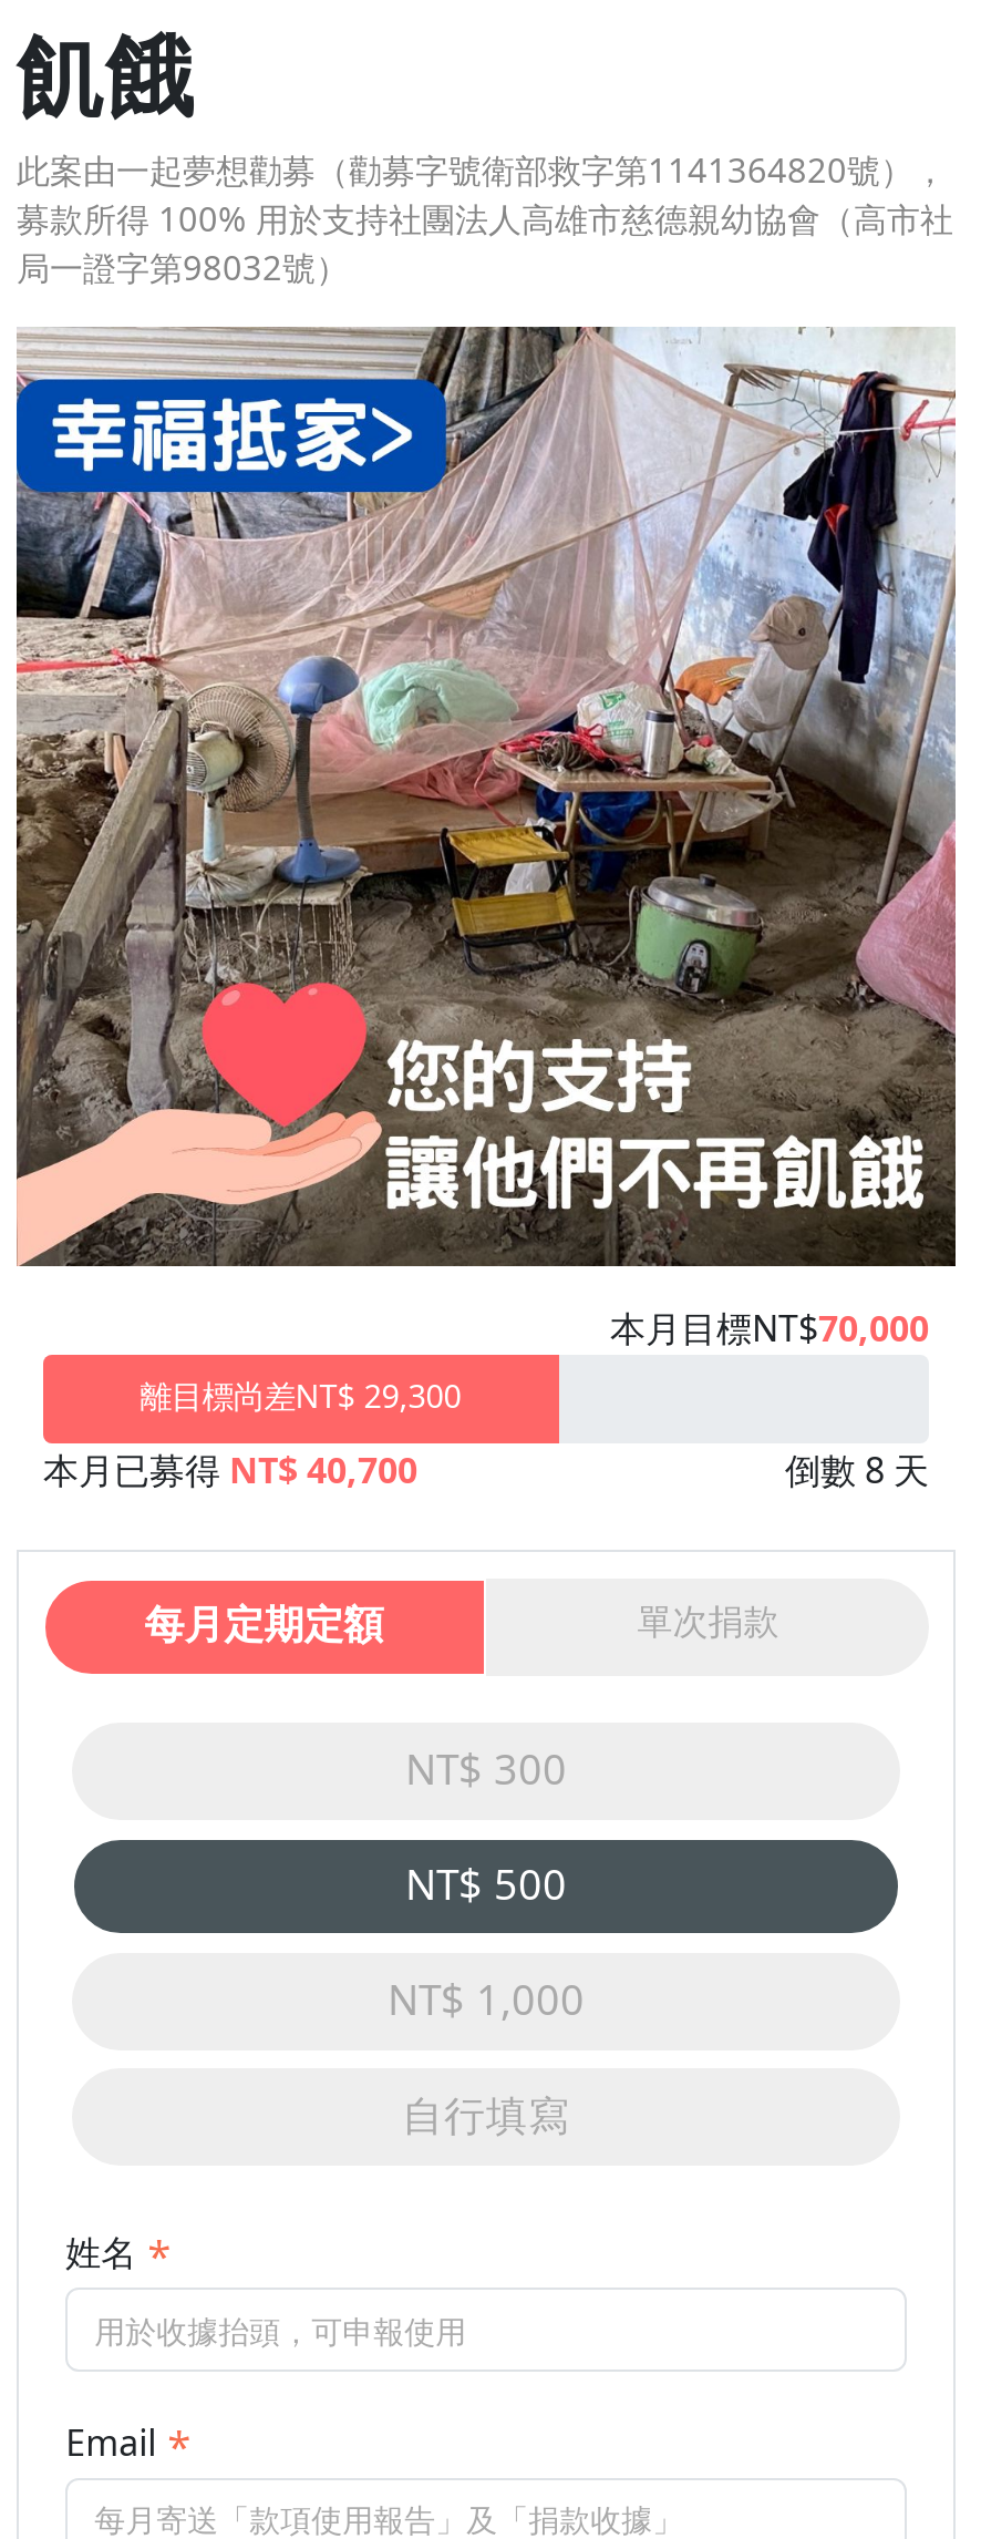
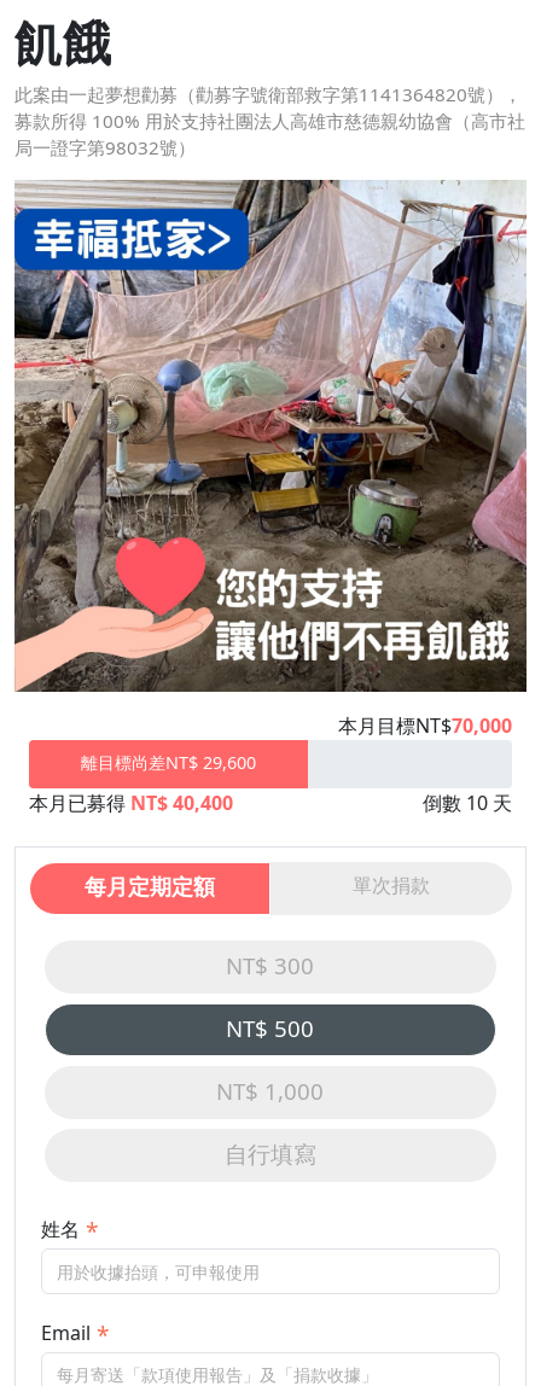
[140,1374,461,1416] 離目標尚差NT$ 29,300 -> [81,751,256,774] 離目標尚差NT$ 29,600
[43,1445,417,1494] 本月已募得NT$ 40,700 -> [29,789,233,816] 本月已募得NT$ 40,400
[785,1445,929,1494] 倒數 8 天 -> [423,789,512,816] 倒數 10 天

